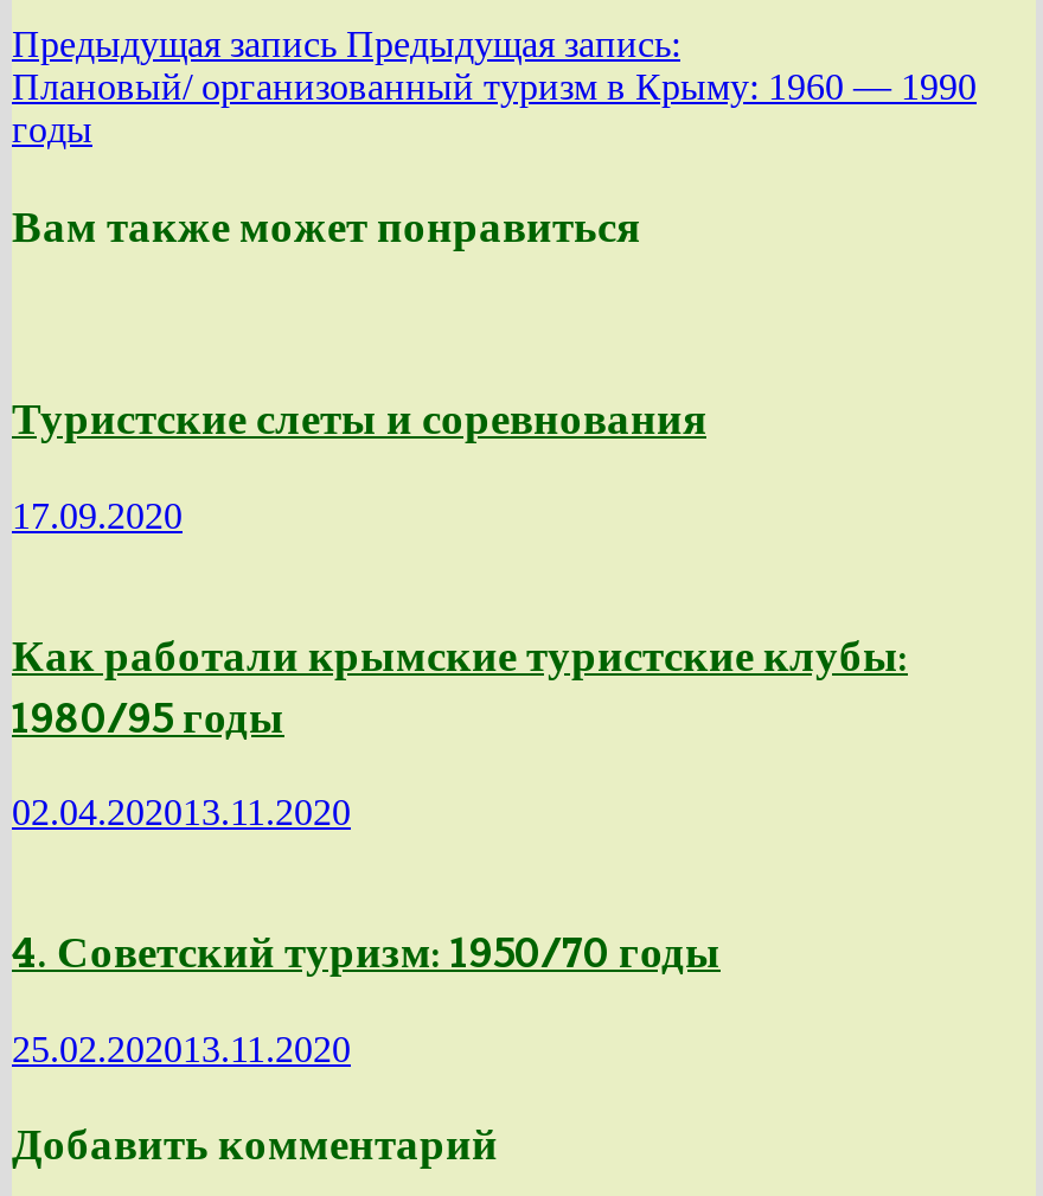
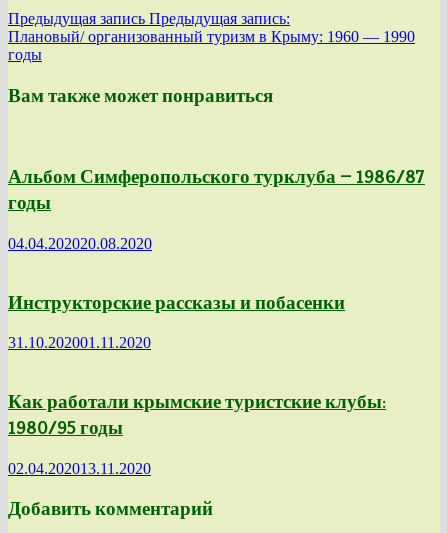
[12,391,706,535] Туристские слеты и соревнования | 17.09.2020 -> [8,165,425,351] Альбом Симферопольского турклуба — 1986/87 | годы | 04.04.202020.08.2020 | Инструкторские рассказы и побасенки | 31.10.202001.11.2020
moved [12,627,908,833] -> [8,390,386,477]: Как работали крымские туристские клубы: | 1980/95 годы | 02.04.202013.11.2020
[12,925,721,1068] 4. Советский туризм: 1950/70 годы | 25.02.202013.11.2020 -> none

